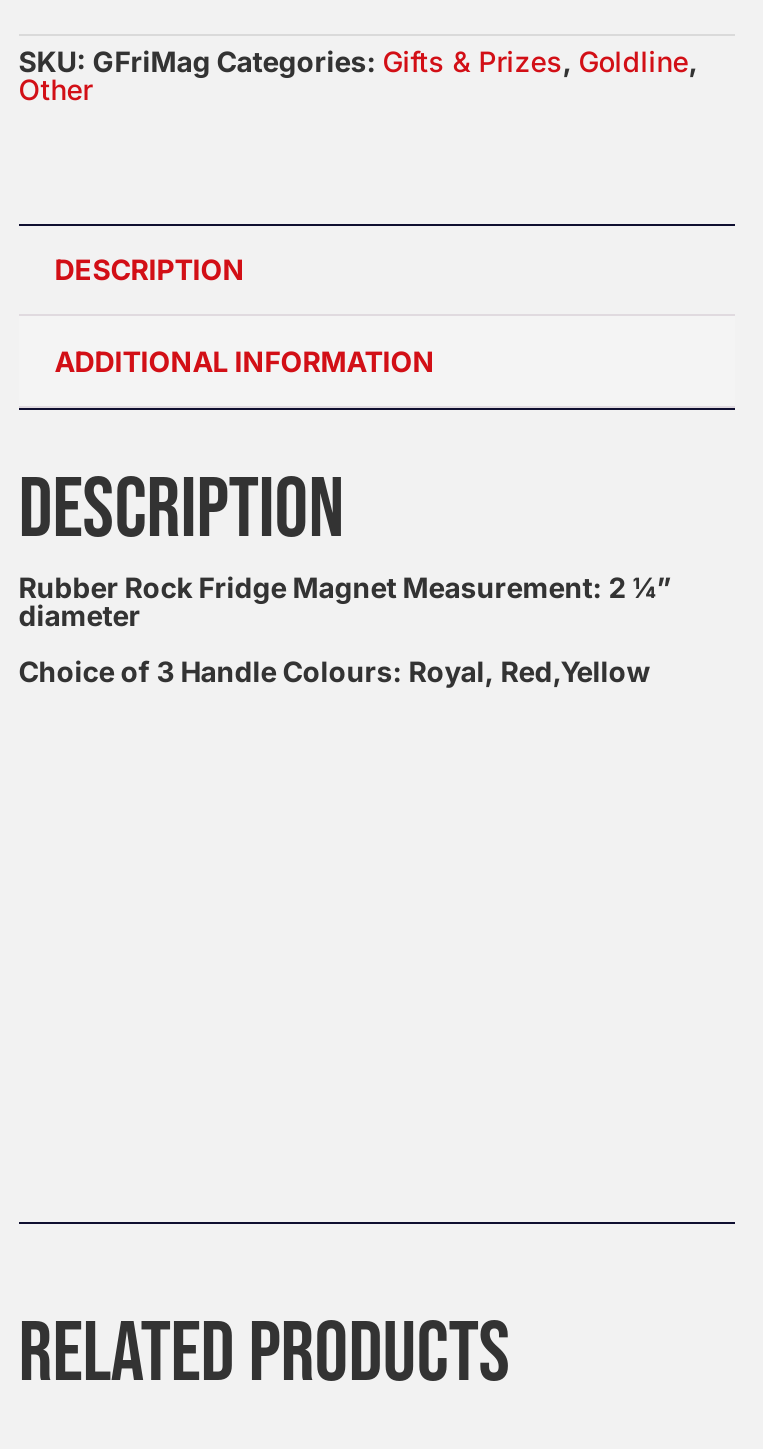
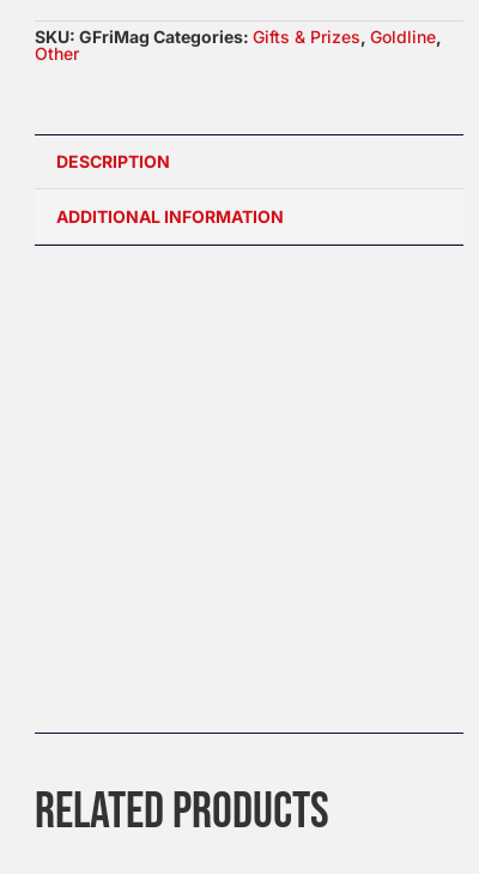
[19,461,671,689] DESCRIPTION | Rubber Rock Fridge Magnet Measurement: 2 ¼” | diameter | Choice of 3 Handle Colours: Royal, Red,Yellow -> none

